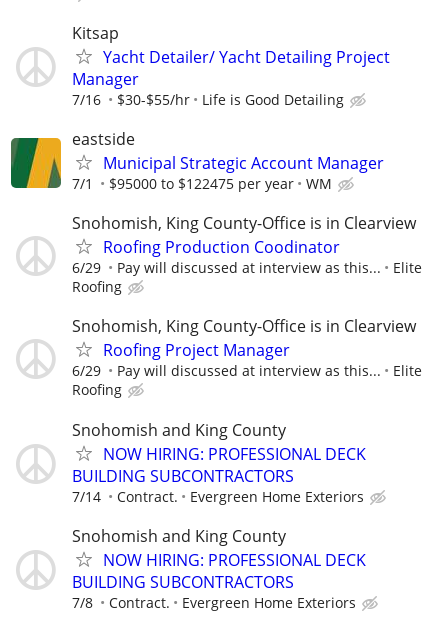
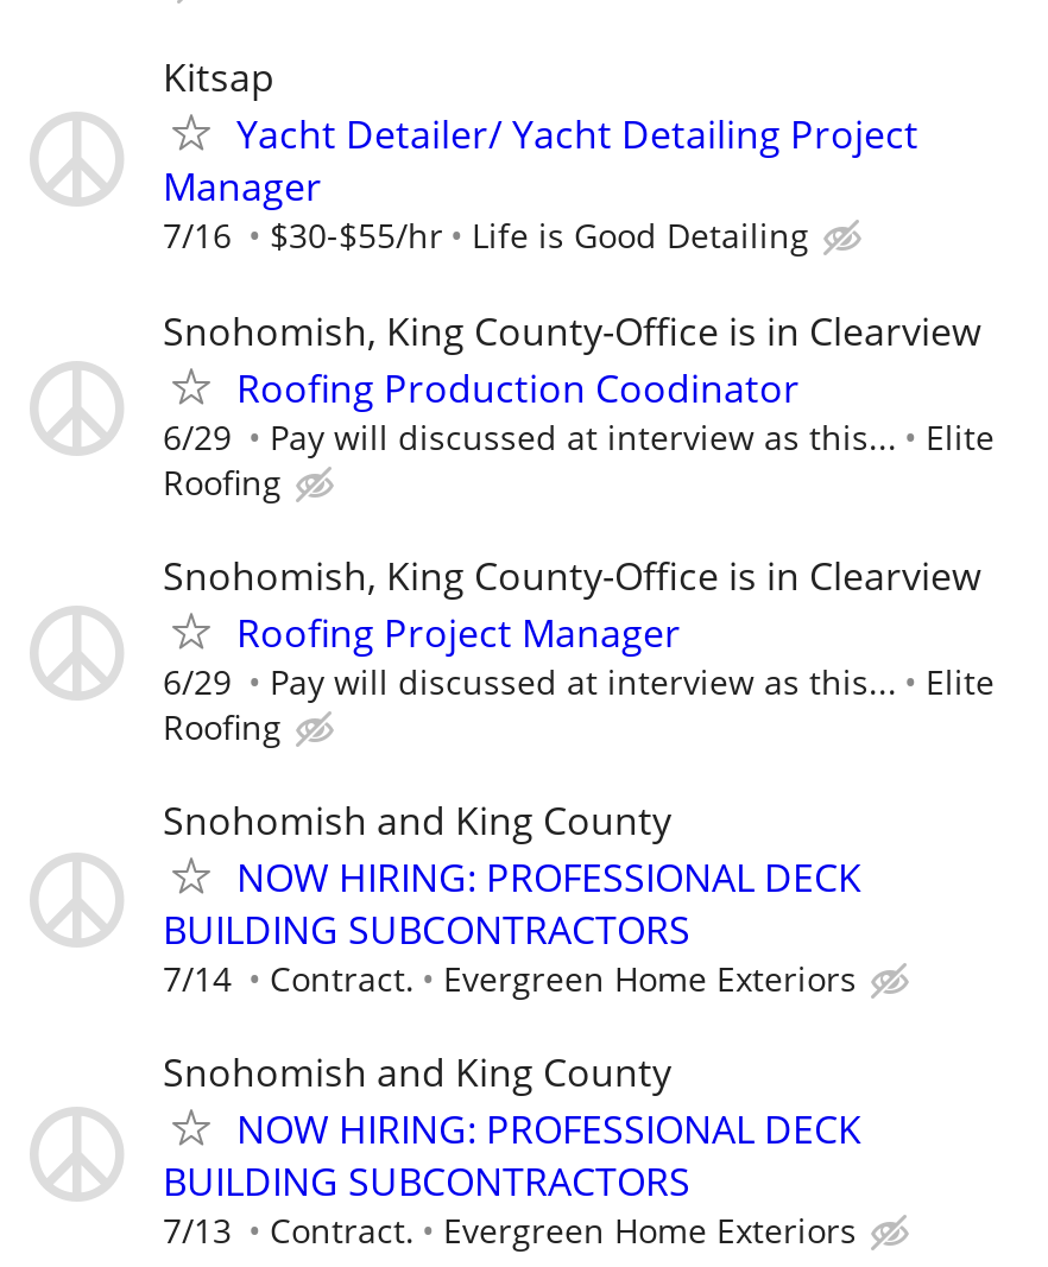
[10,128,384,193] [image] | eastside | Municipal Strategic Account Manager | 7/1 | $95000 to $122475 per year | WM -> none
[72,593,356,612] 7/8 Contract. Evergreen Home Exteriors -> [163,1208,857,1253] 7/13 Contract. Evergreen Home Exteriors

